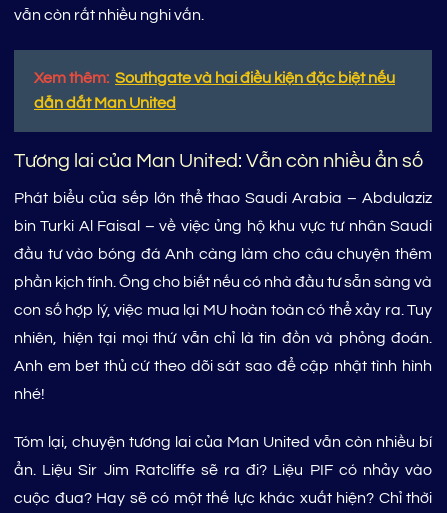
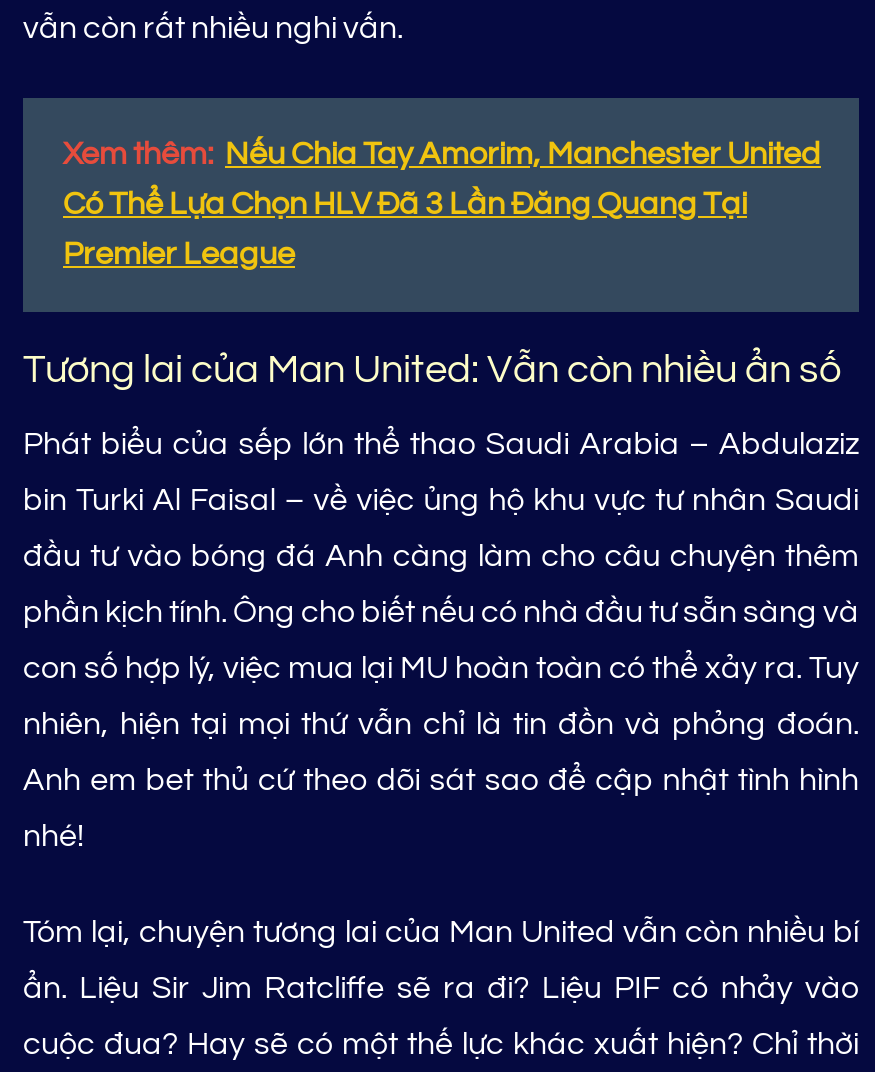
[34,70,395,111] Xem thêm: Southgate và hai điều kiện đặc biệt nếu | dẫn dắt Man United -> [63,137,821,269] Xem thêm: Nếu Chia Tay Amorim, Manchester United | Có Thể Lựa Chọn HLV Đã 3 Lần Đăng Quang Tại | Premier League

